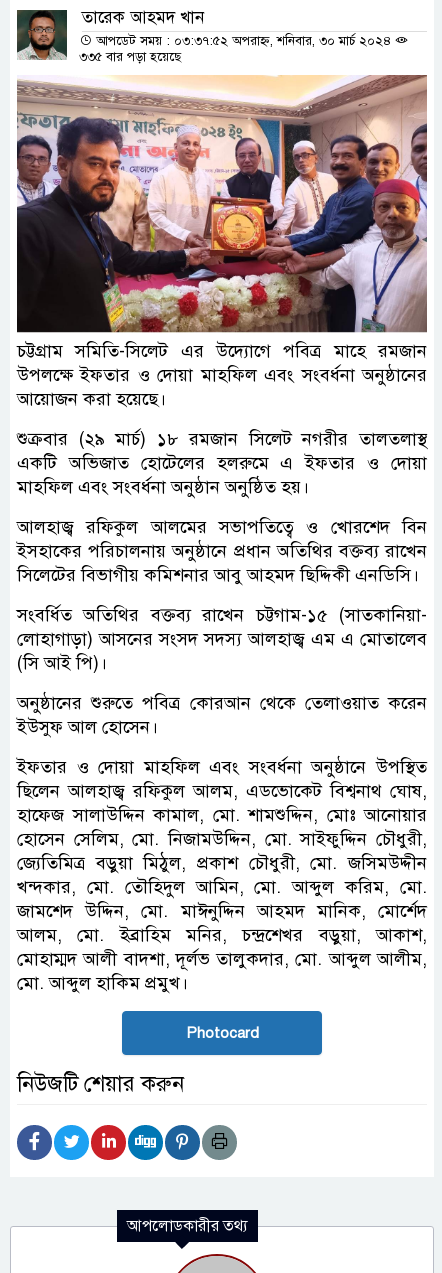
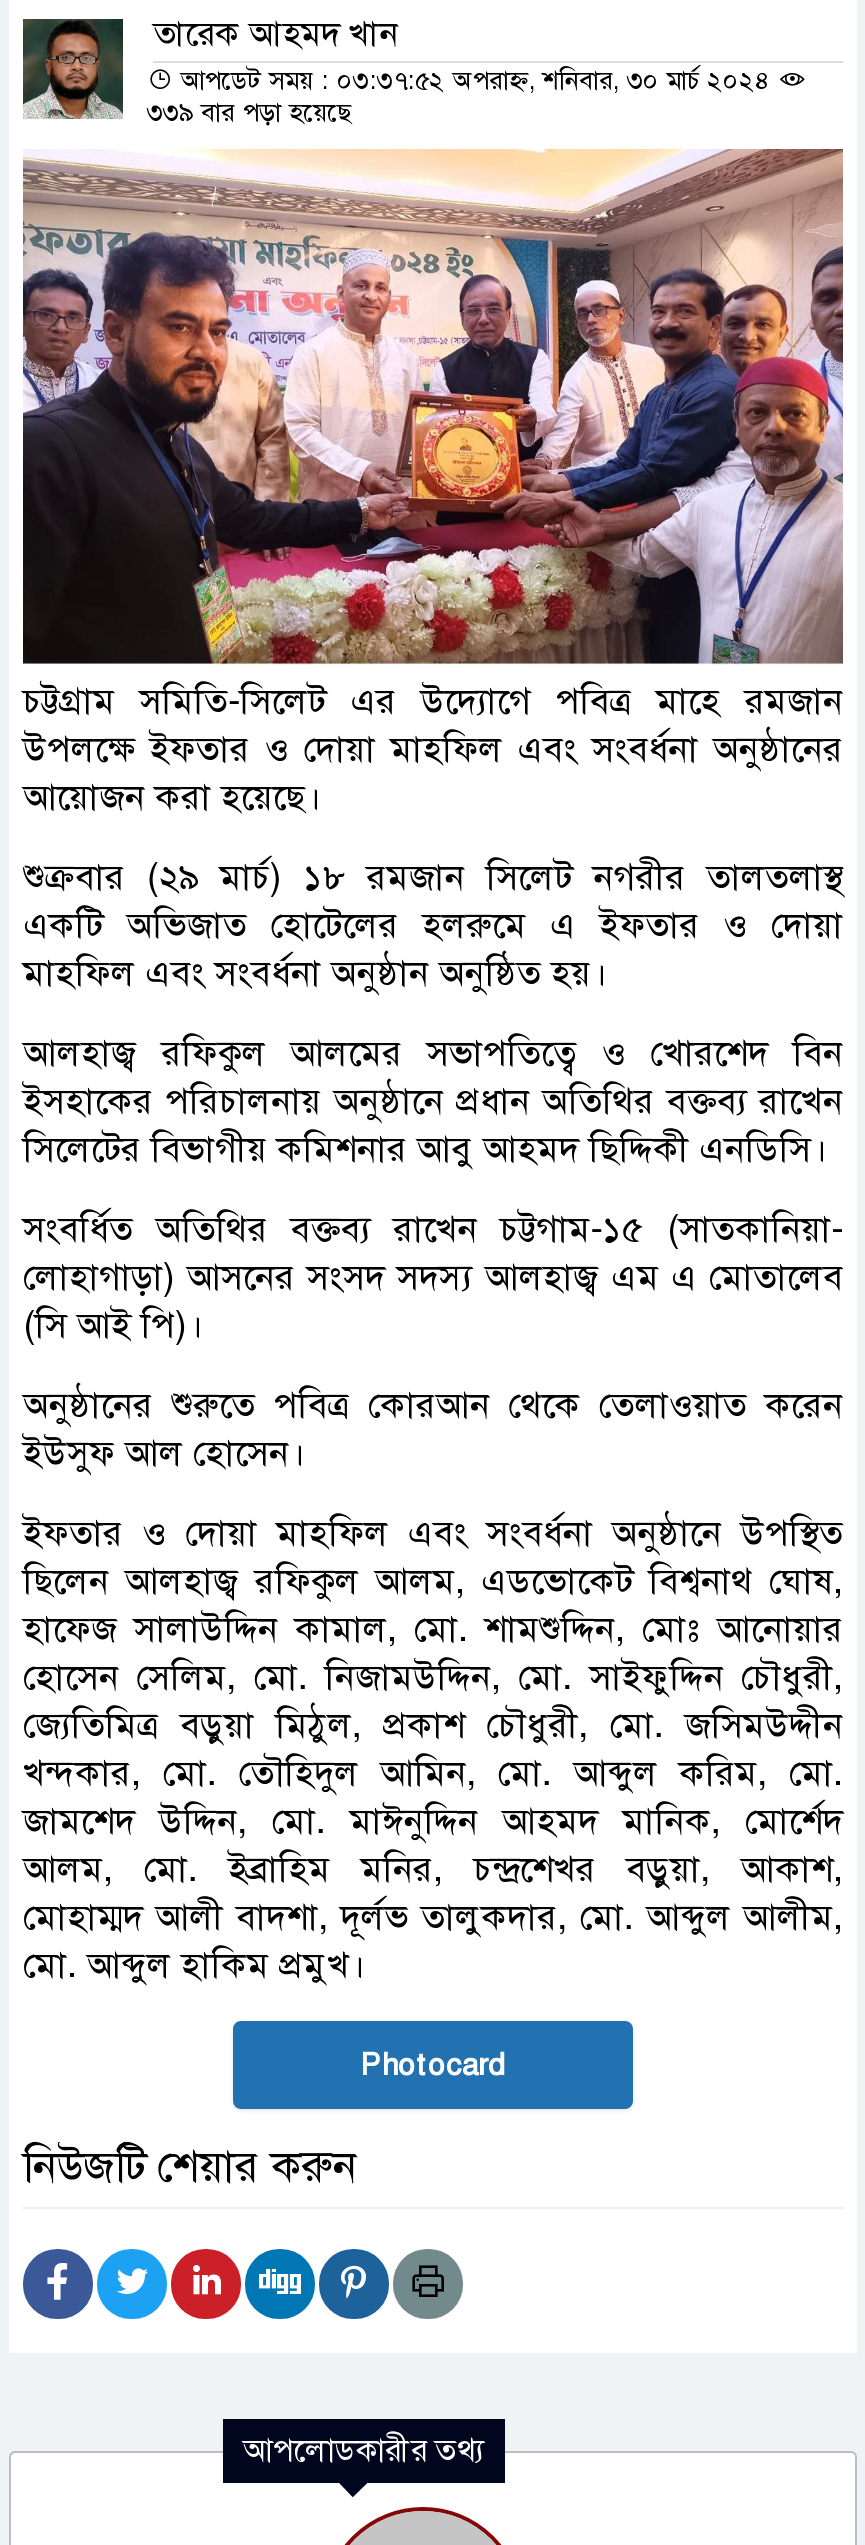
[79,49,181,65] ৩৩৫ বার পড়া হয়েছে -> [147,97,351,129] ৩৩৯ বার পড়া হয়েছে

